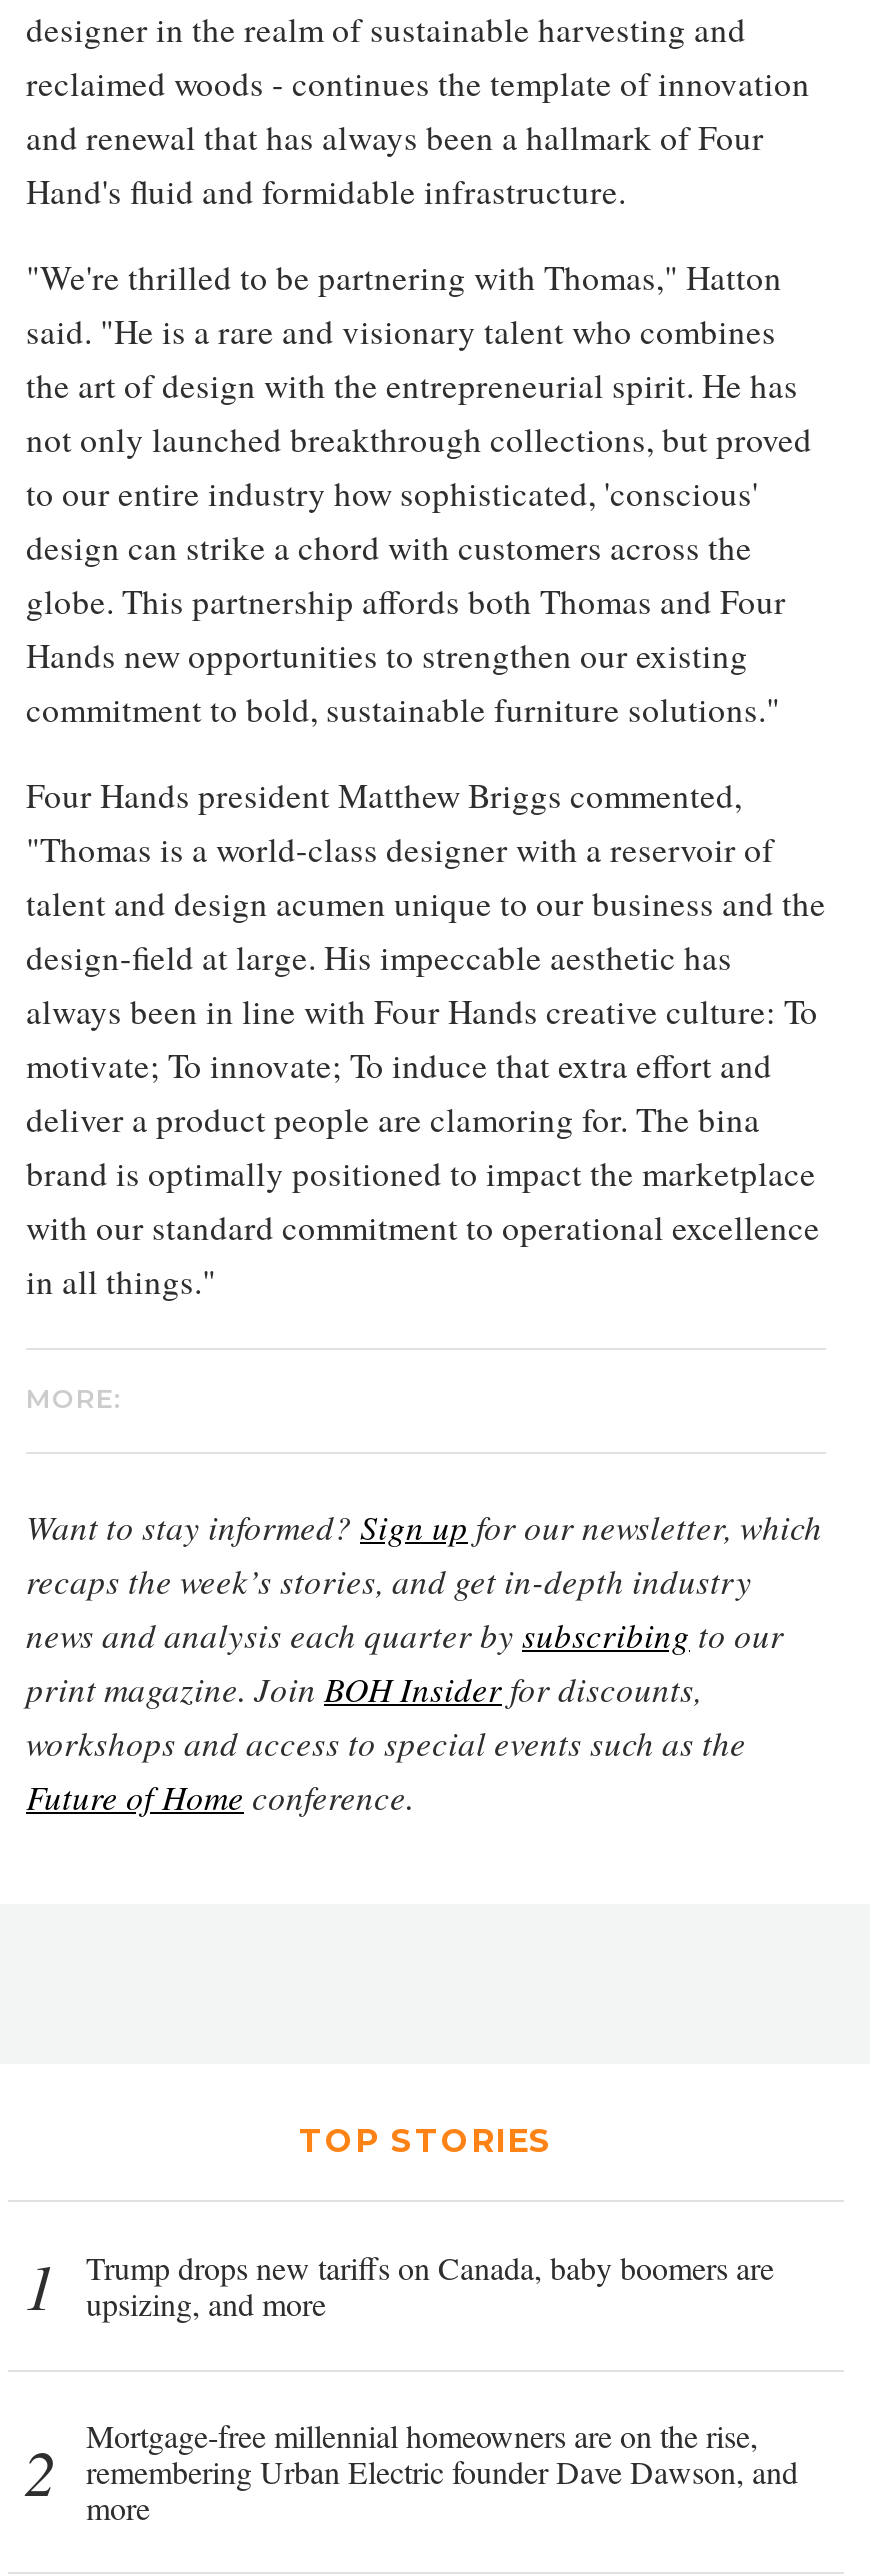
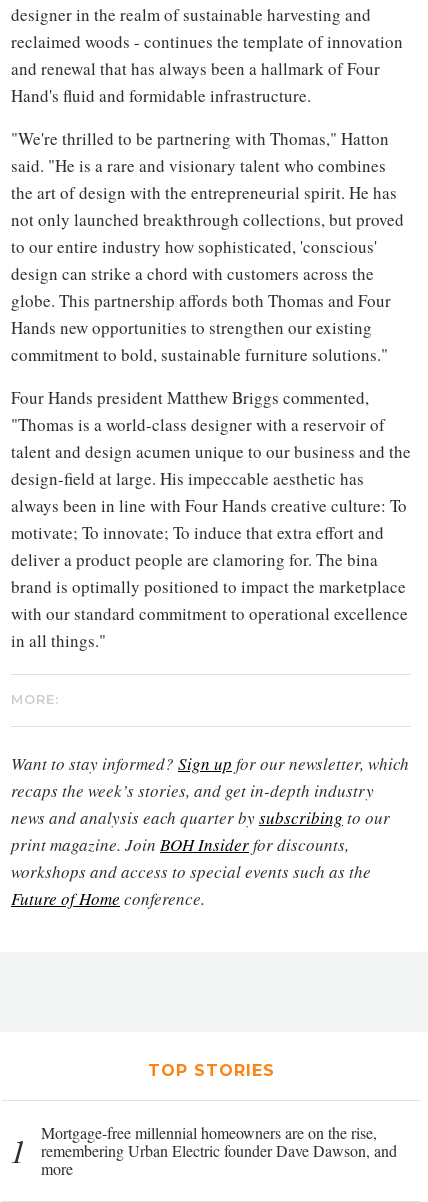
[24,2246,774,2514] Trump drops new tariffs on Canada, baby boomers are | upsizing, and more | 2 -> none

